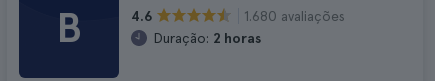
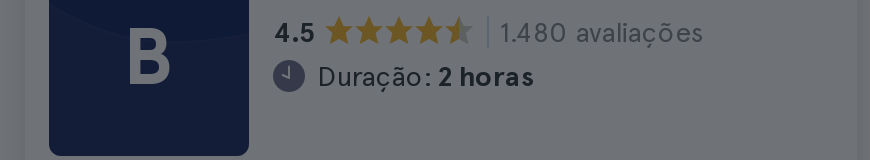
[131,7,345,24] 4.6 | 1.680 avaliações -> [273,15,703,48] 4.5 | 1.480 avaliações

